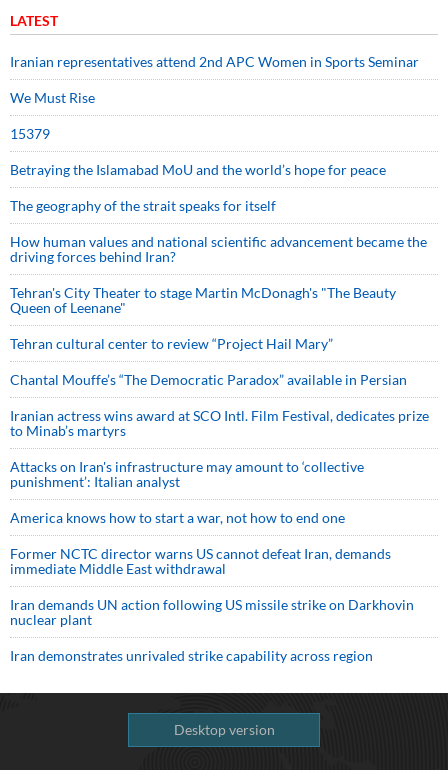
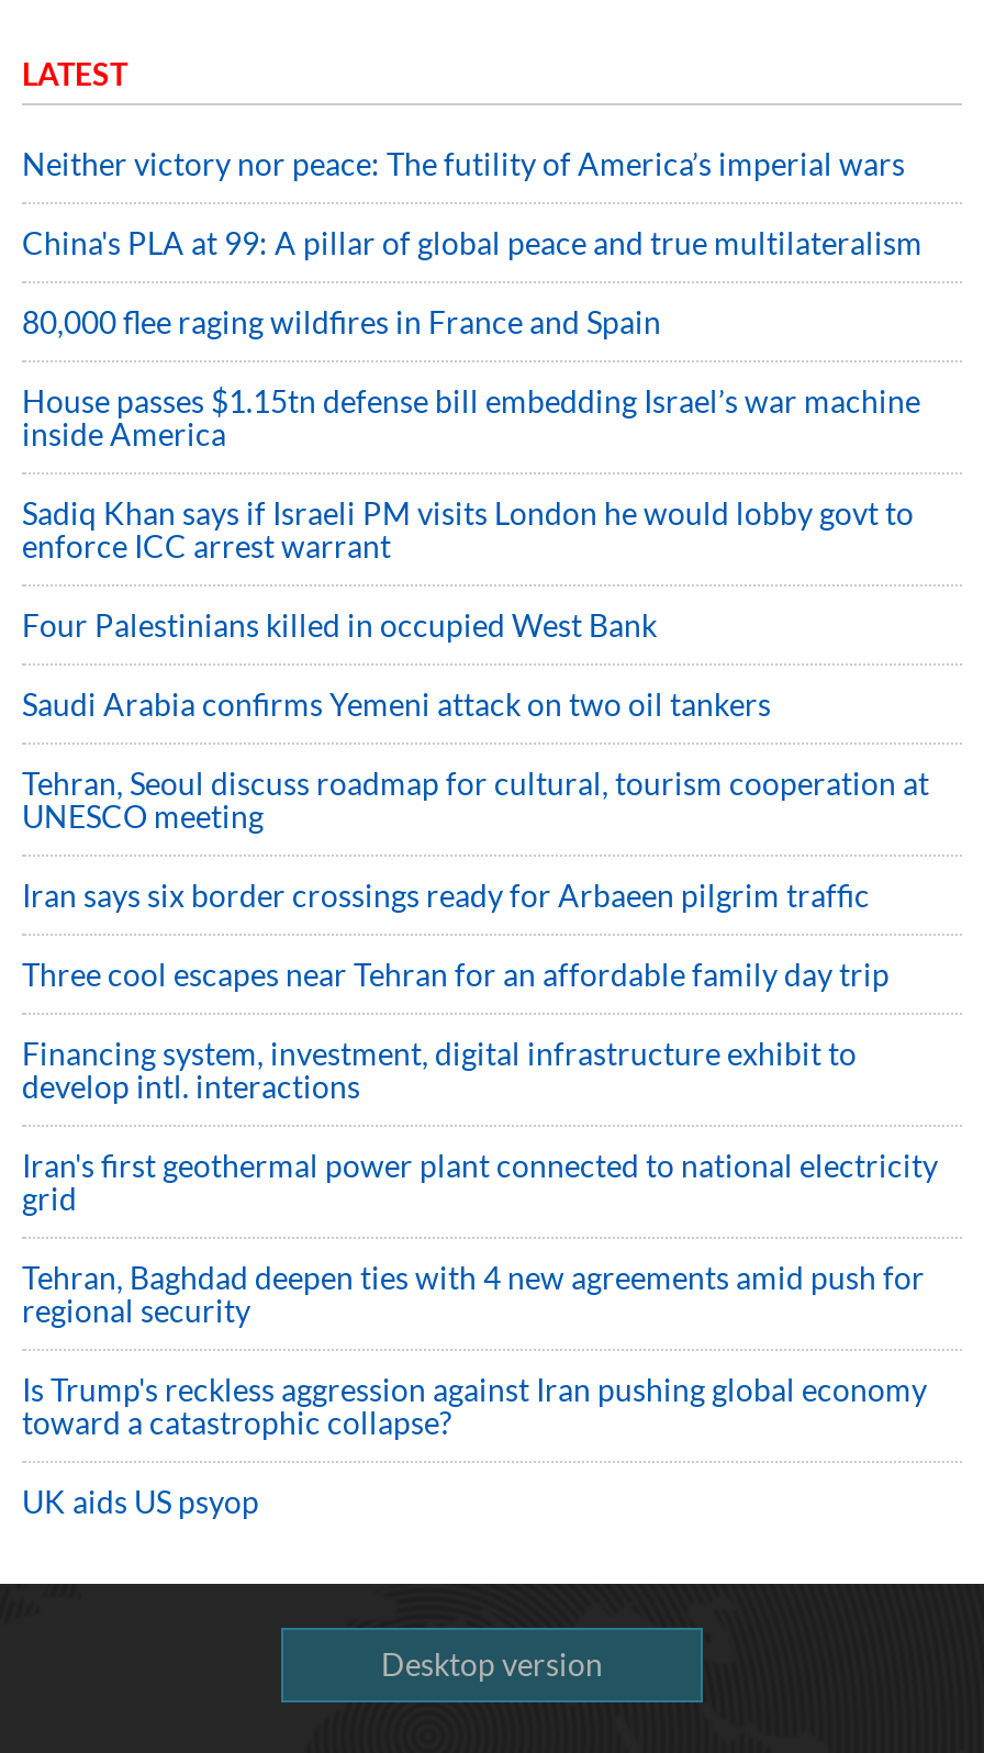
[10,53,419,70] Iranian representatives attend 2nd APC Women in Sports Seminar -> [22,144,905,182] Neither victory nor peace: The futility of America’s imperial wars
[10,89,95,106] We Must Rise -> [22,223,923,261] China's PLA at 99: A pillar of global peace and true multilateralism
[10,125,50,142] 15379 -> [22,302,661,340] 80,000 flee raging wildfires in France and Spain
[10,161,386,178] Betraying the Islamabad MoU and the world’s hope for peace -> [22,382,920,452] House passes $1.15tn defense bill embedding Israel’s war machine | inside America
[10,197,276,214] The geography of the strait speaks for itself -> [22,494,914,564] Sadiq Khan says if Israeli PM visits London he would lobby govt to | enforce ICC arrest warrant
[10,233,427,265] How human values and national scientific advancement became the | driving forces behind Iran? -> [22,606,657,643] Four Palestinians killed in occupied West Bank
[10,284,396,316] Tehran's City Theater to stage Martin McDonagh's "The Beauty | Queen of Leenane" -> [22,685,771,722] Saudi Arabia confirms Yemeni attack on two oil tankers
[10,335,333,352] Tehran cultural center to review “Project Hail Mary” -> [22,764,929,834] Tehran, Seoul discuss roadmap for cultural, tourism cooperation at | UNESCO meeting
[10,371,407,388] Chantal Mouffe’s “The Democratic Paradox” available in Persian -> [22,876,870,913] Iran says six border crossings ready for Arbaeen pilgrim traffic
[10,407,429,439] Iranian actress wins award at SCO Intl. Film Festival, dedicates prize | to Minab’s martyrs -> [22,955,890,992] Three cool escapes near Tehran for an affordable family day trip
[10,458,364,490] Attacks on Iran's infrastructure may amount to ‘collective | punishment’: Italian analyst -> [22,1034,857,1104] Financing system, investment, digital infrastructure exhibit to | develop intl. interactions
[10,509,345,526] America knows how to start a war, not how to end one -> [22,1146,938,1216] Iran's first geothermal power plant connected to national electricity | grid
[10,545,391,577] Former NCTC director warns US cannot defeat Iran, demands | immediate Middle East withdrawal -> [22,1258,925,1328] Tehran, Baghdad deepen ties with 4 new agreements amid push for | regional security
[10,596,414,628] Iran demands UN action following US missile strike on Darkhovin | nuclear plant -> [22,1370,927,1440] Is Trump's reckless aggression against Iran pushing global economy | toward a catastrophic collapse?
[10,647,373,664] Iran demonstrates unrivaled strike capability across region -> [22,1482,259,1519] UK aids US psyop

